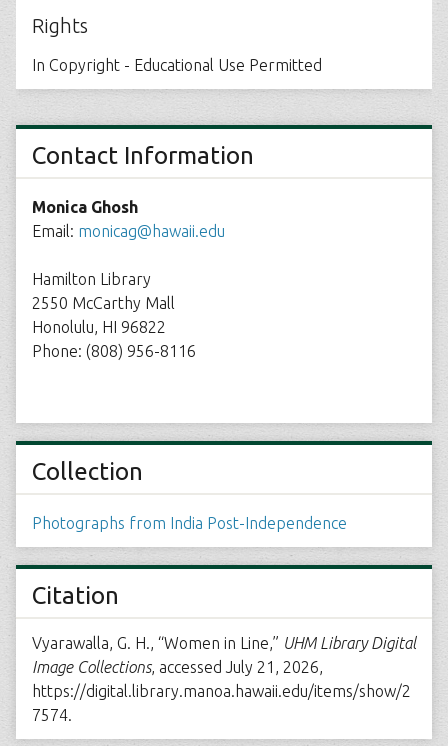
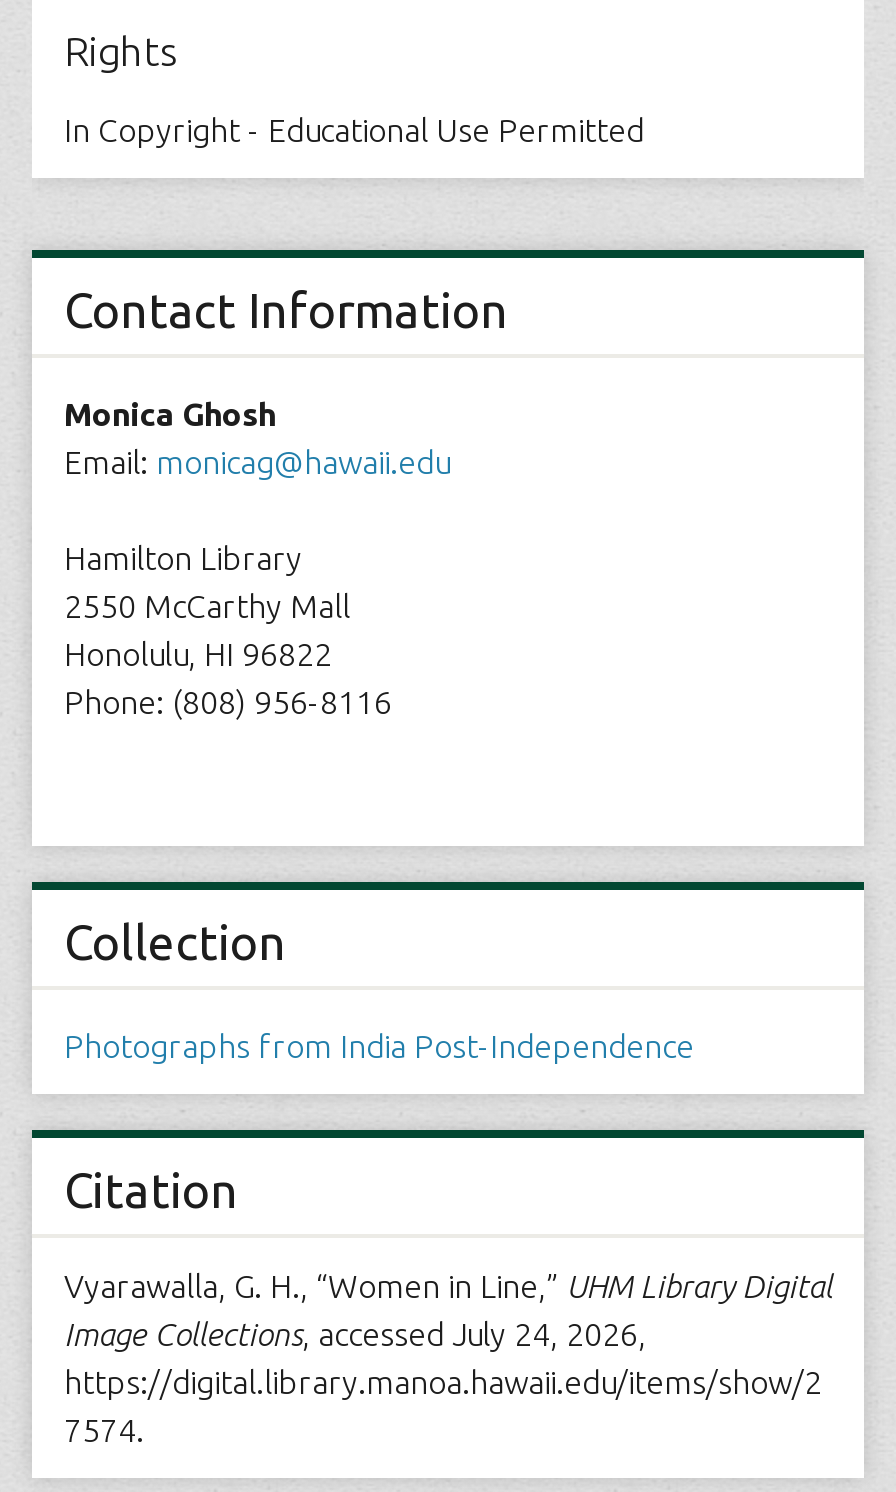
[32,658,323,676] Image Collections, accessed July 21, 2026, -> [64,1316,646,1352] Image Collections, accessed July 24, 2026,

